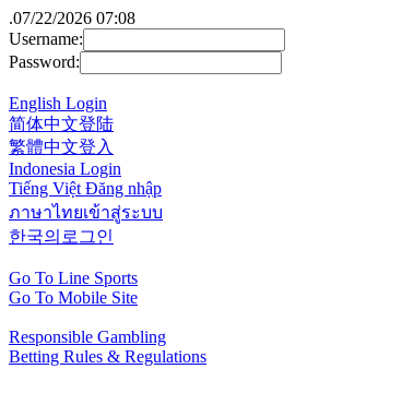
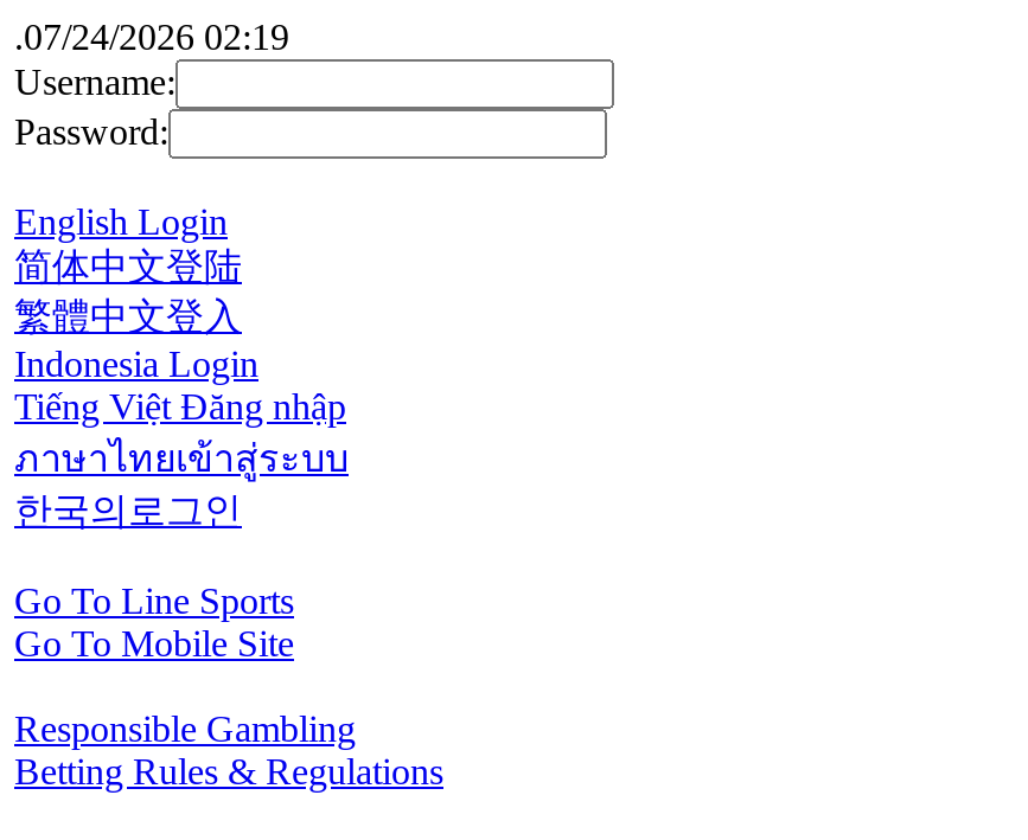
[9,9,135,27] .07/22/2026 07:08 -> [14,17,289,57] .07/24/2026 02:19

